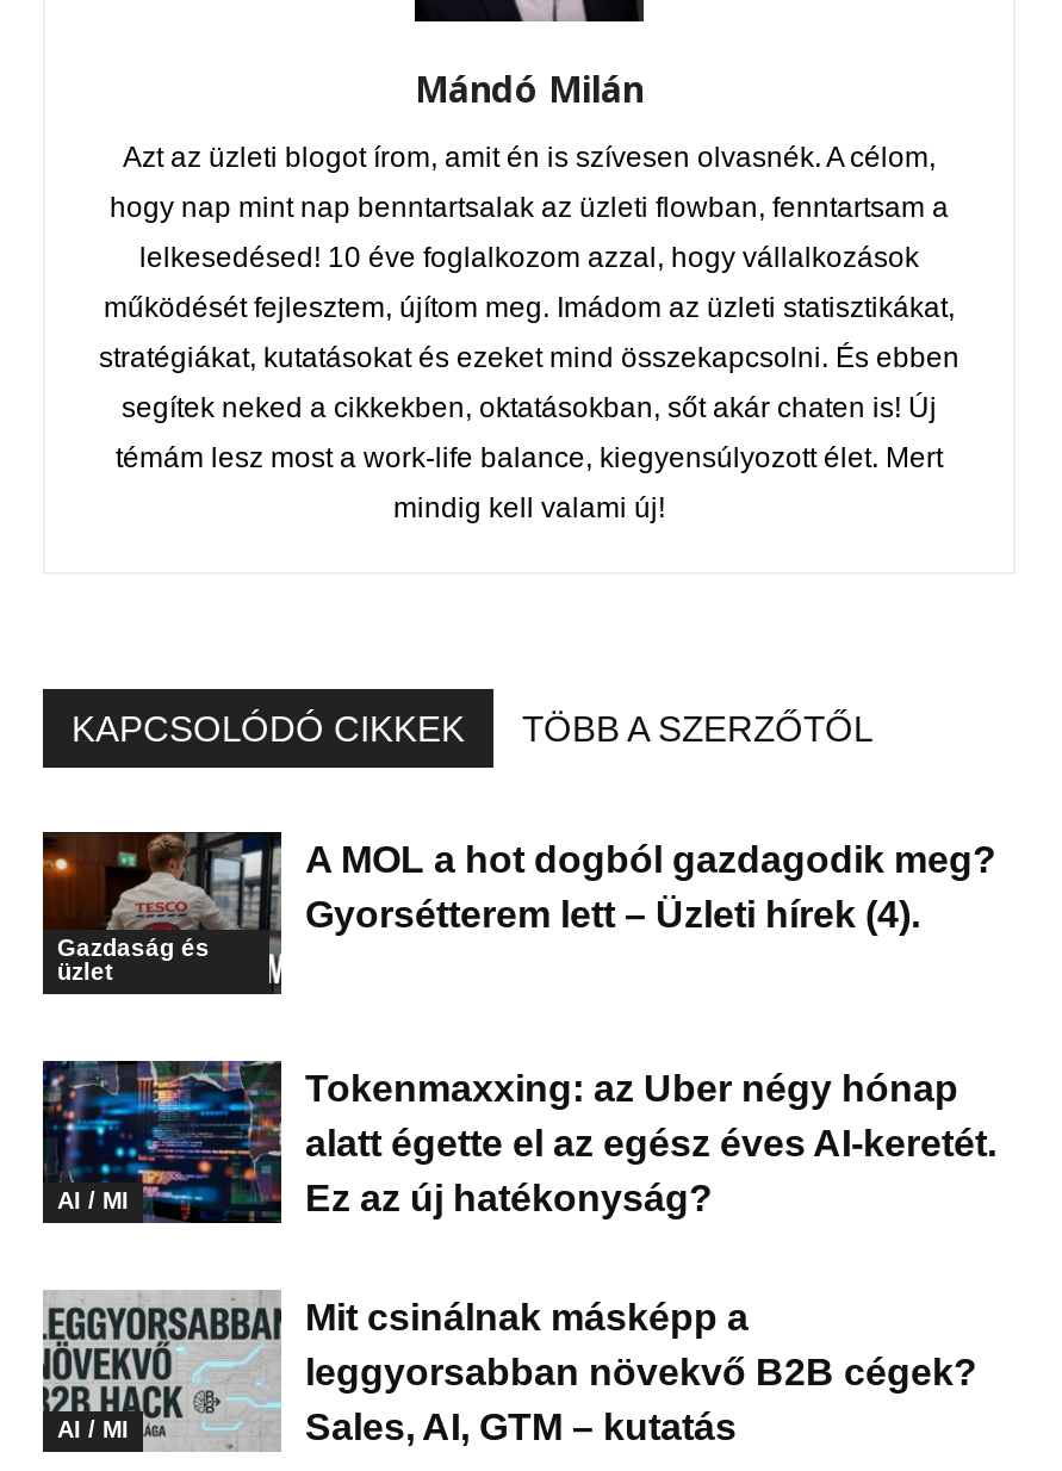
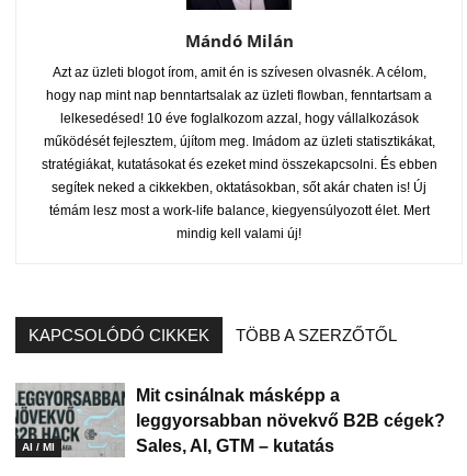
[41,830,281,994] [image] | Gazdaság és | üzlet -> none
[305,838,996,933] A MOL a hot dogból gazdagodik meg? | Gyorsétterem lett – Üzleti hírek (4). -> none
[41,1059,272,1218] [image] | AI / MI -> none
[305,1067,996,1217] Tokenmaxxing: az Uber négy hónap | alatt égette el az egész éves AI-keretét. | Ez az új hatékonyság? -> none

